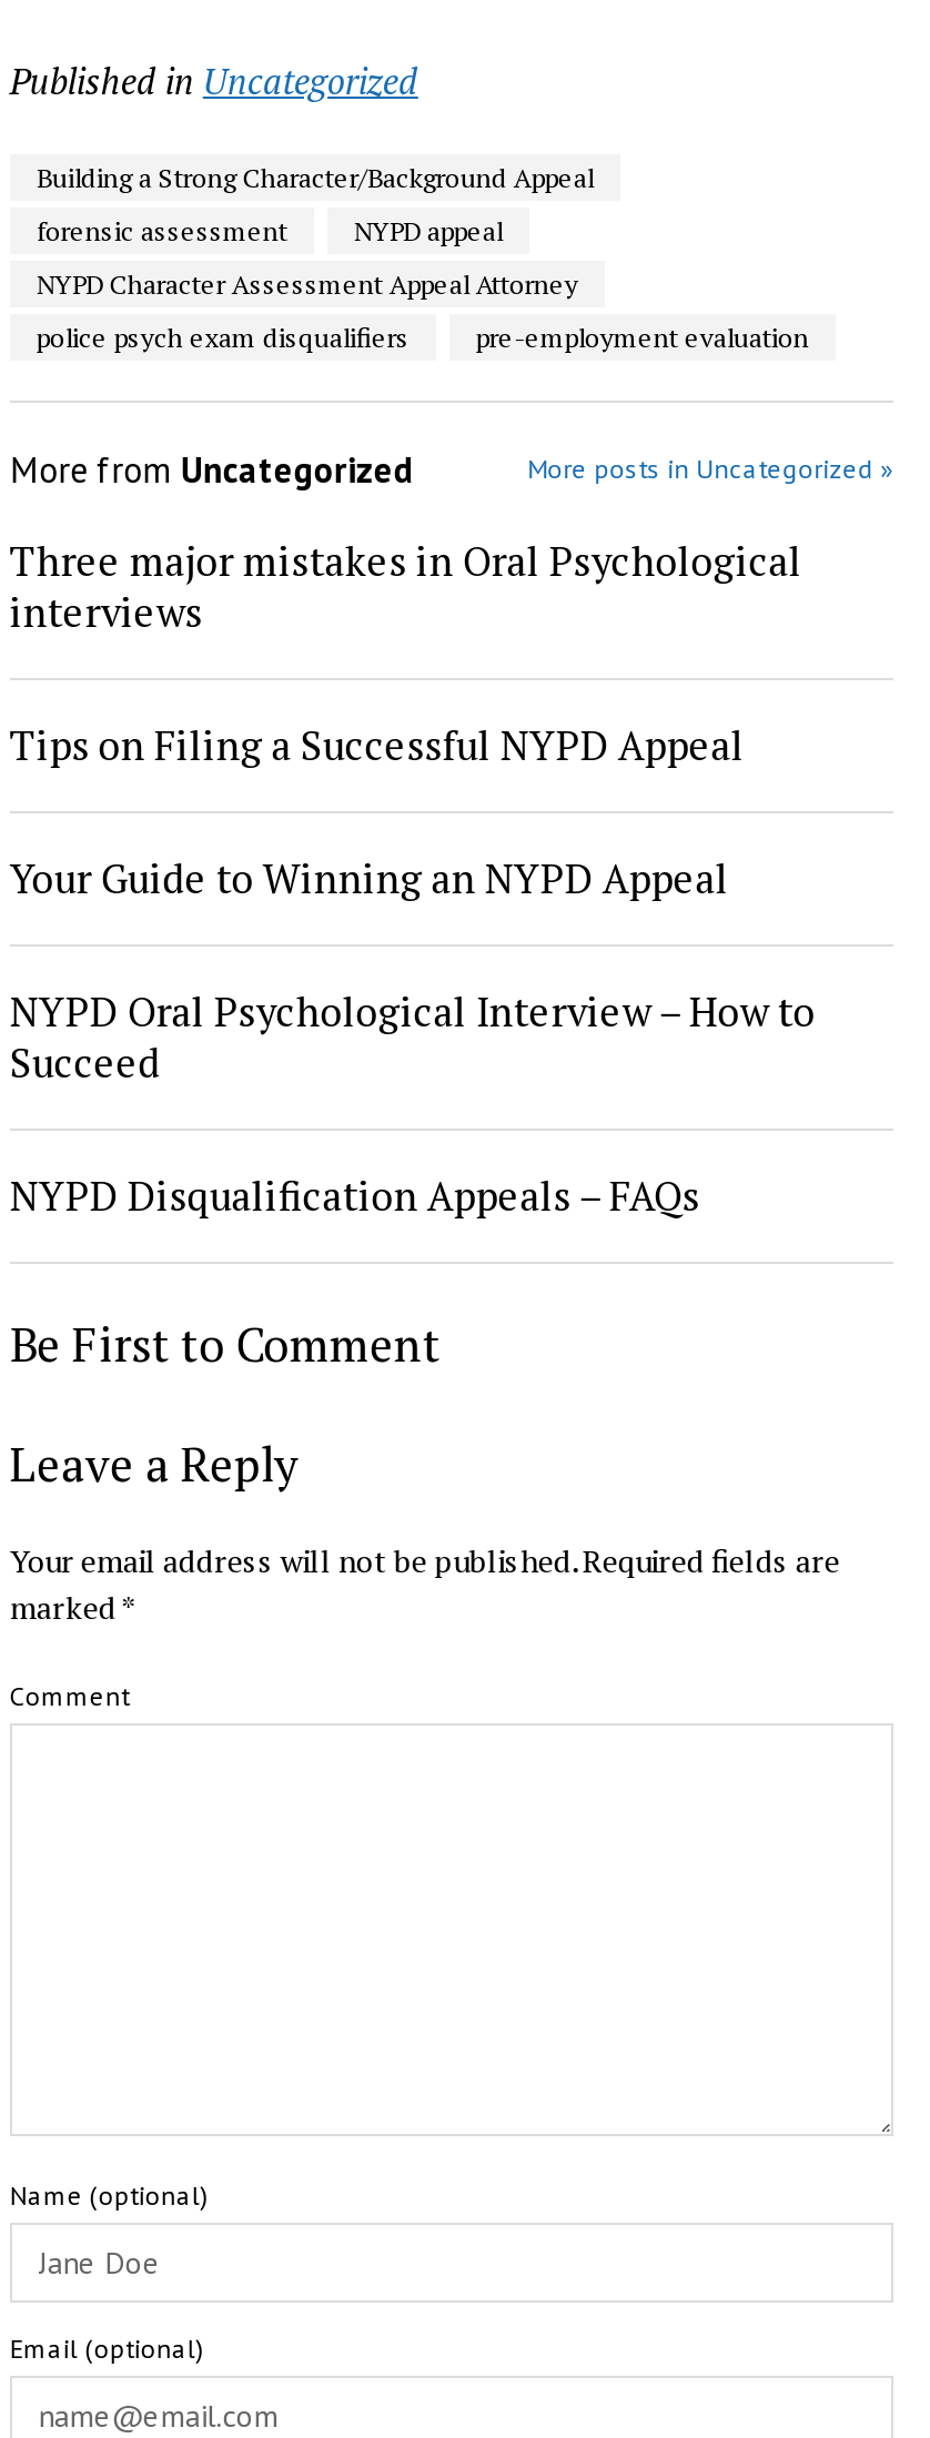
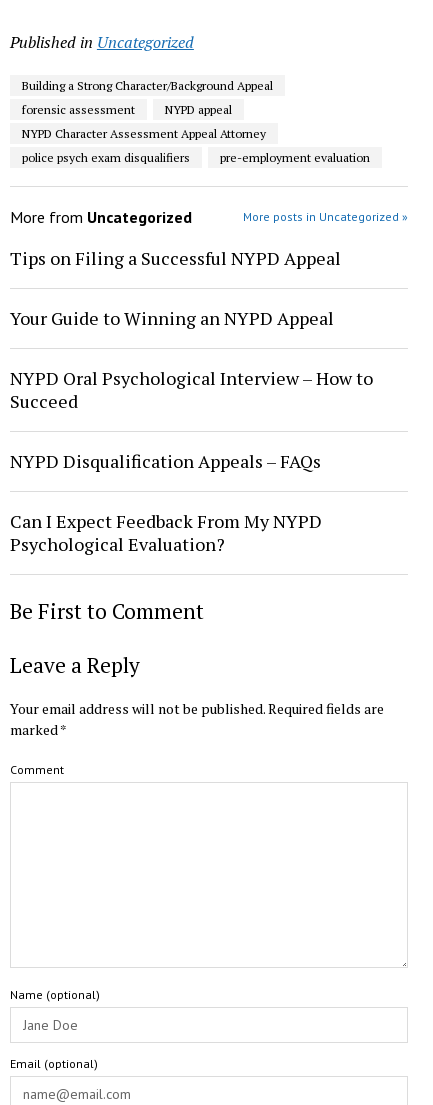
[10,534,802,638] Three major mistakes in Oral Psychological | interviews -> none
moved [10,718,815,1222] -> [10,246,373,473]: Tips on Filing a Successful NYPD Appeal | Your Guide to Winning an NYPD Appeal | NYPD Oral Psychological Interview – How to | Succeed | NYPD Disqualification Appeals – FAQs
none -> [10,509,322,556] Can I Expect Feedback From My NYPD | Psychological Evaluation?

